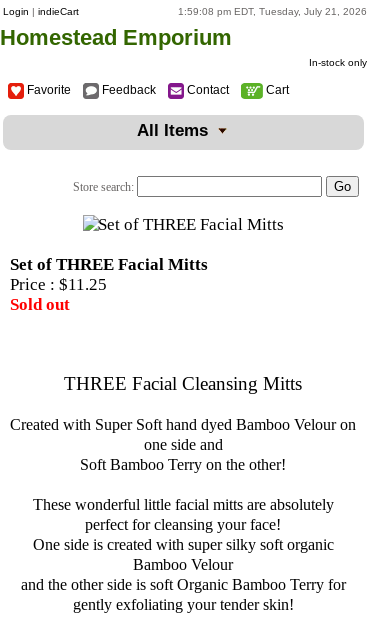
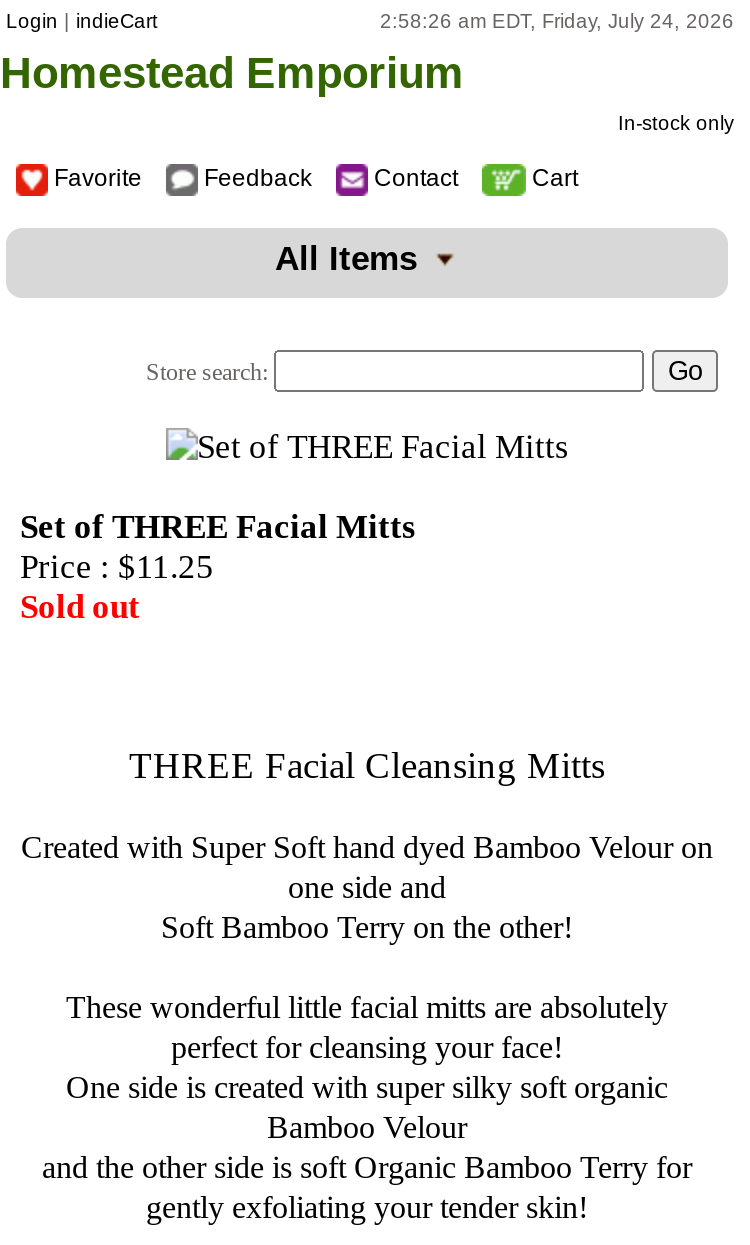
[178,6,367,17] 1:59:08 pm EDT, Tuesday, July 21, 2026 -> [380,10,734,32] 2:58:26 am EDT, Friday, July 24, 2026

